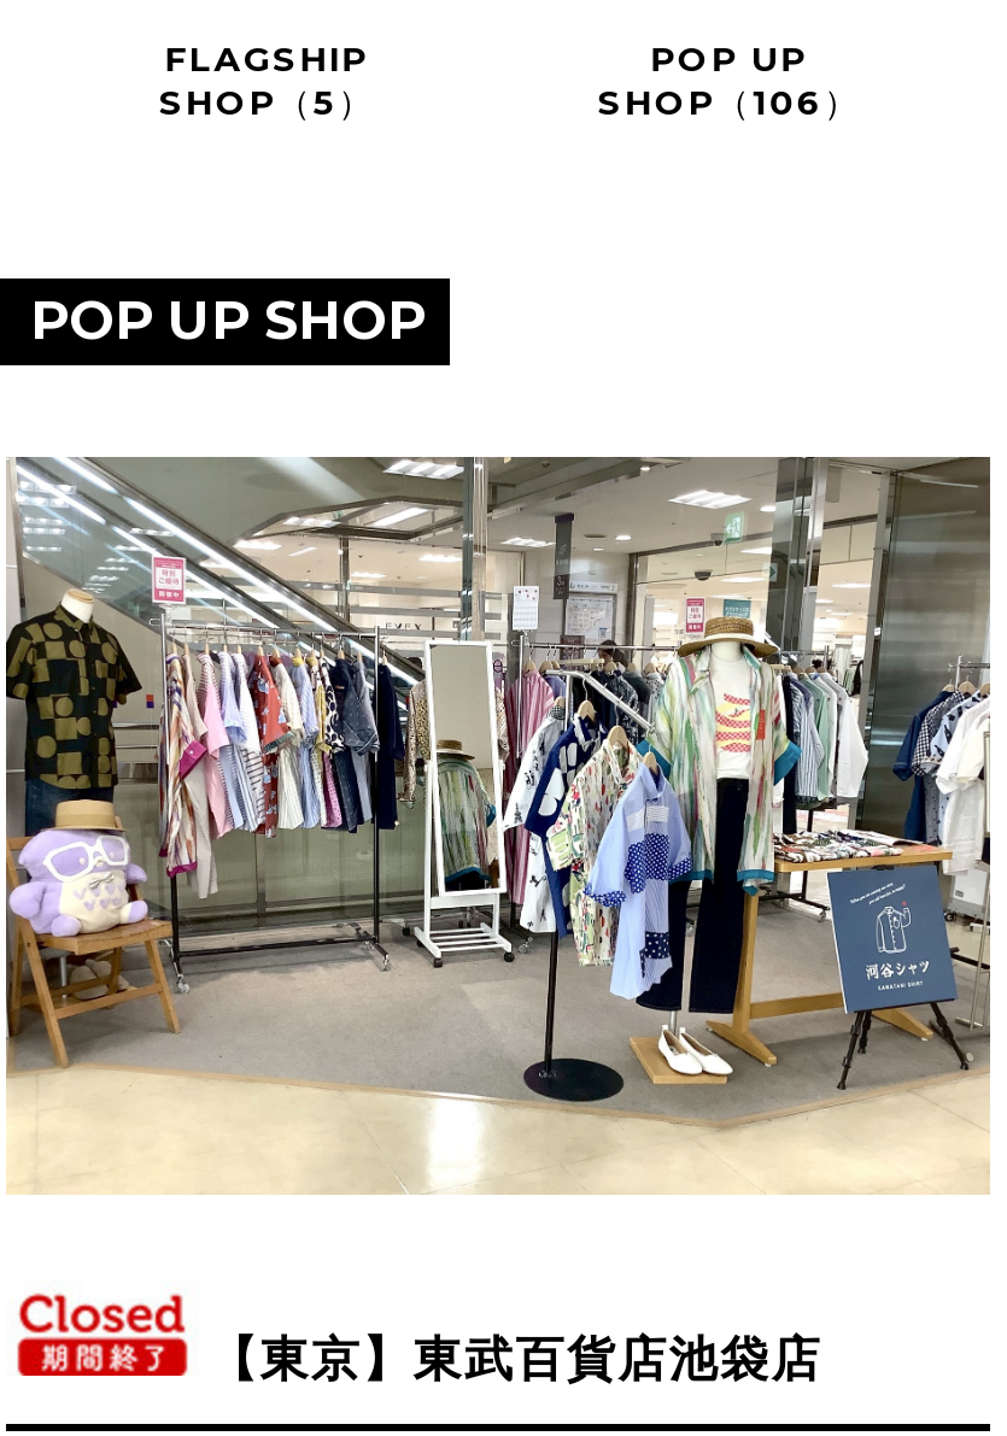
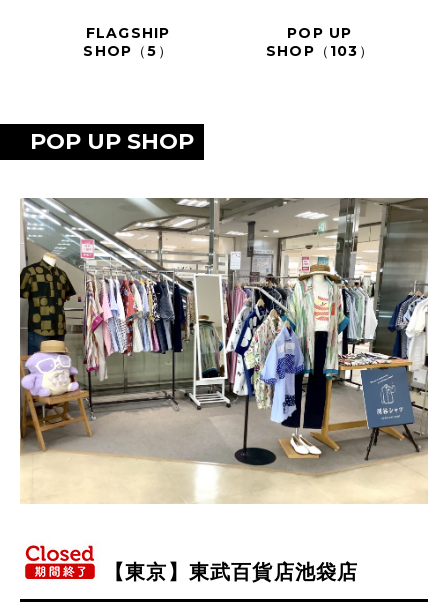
[598,81,860,124] SHOP（106） -> [266,42,374,60] SHOP（103）

